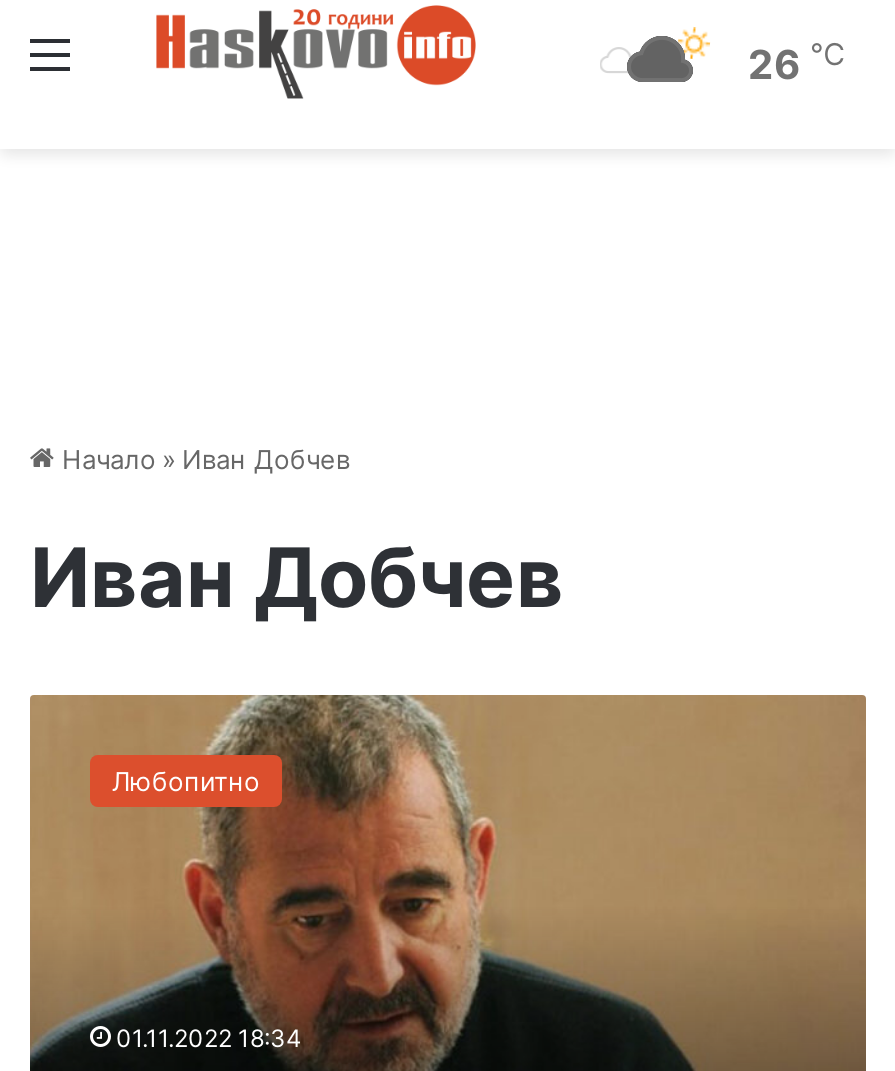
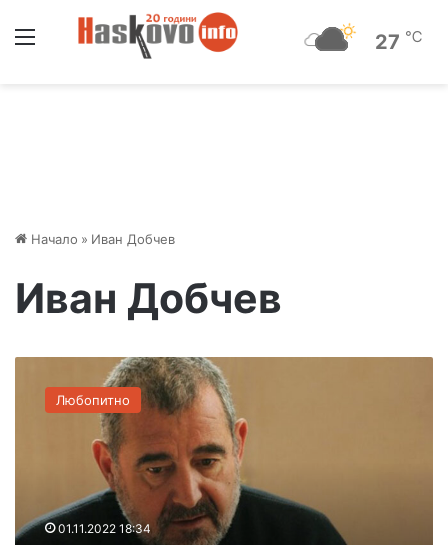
[748,34,846,89] 26 ℃ -> [375,26,423,54] 27 ℃

